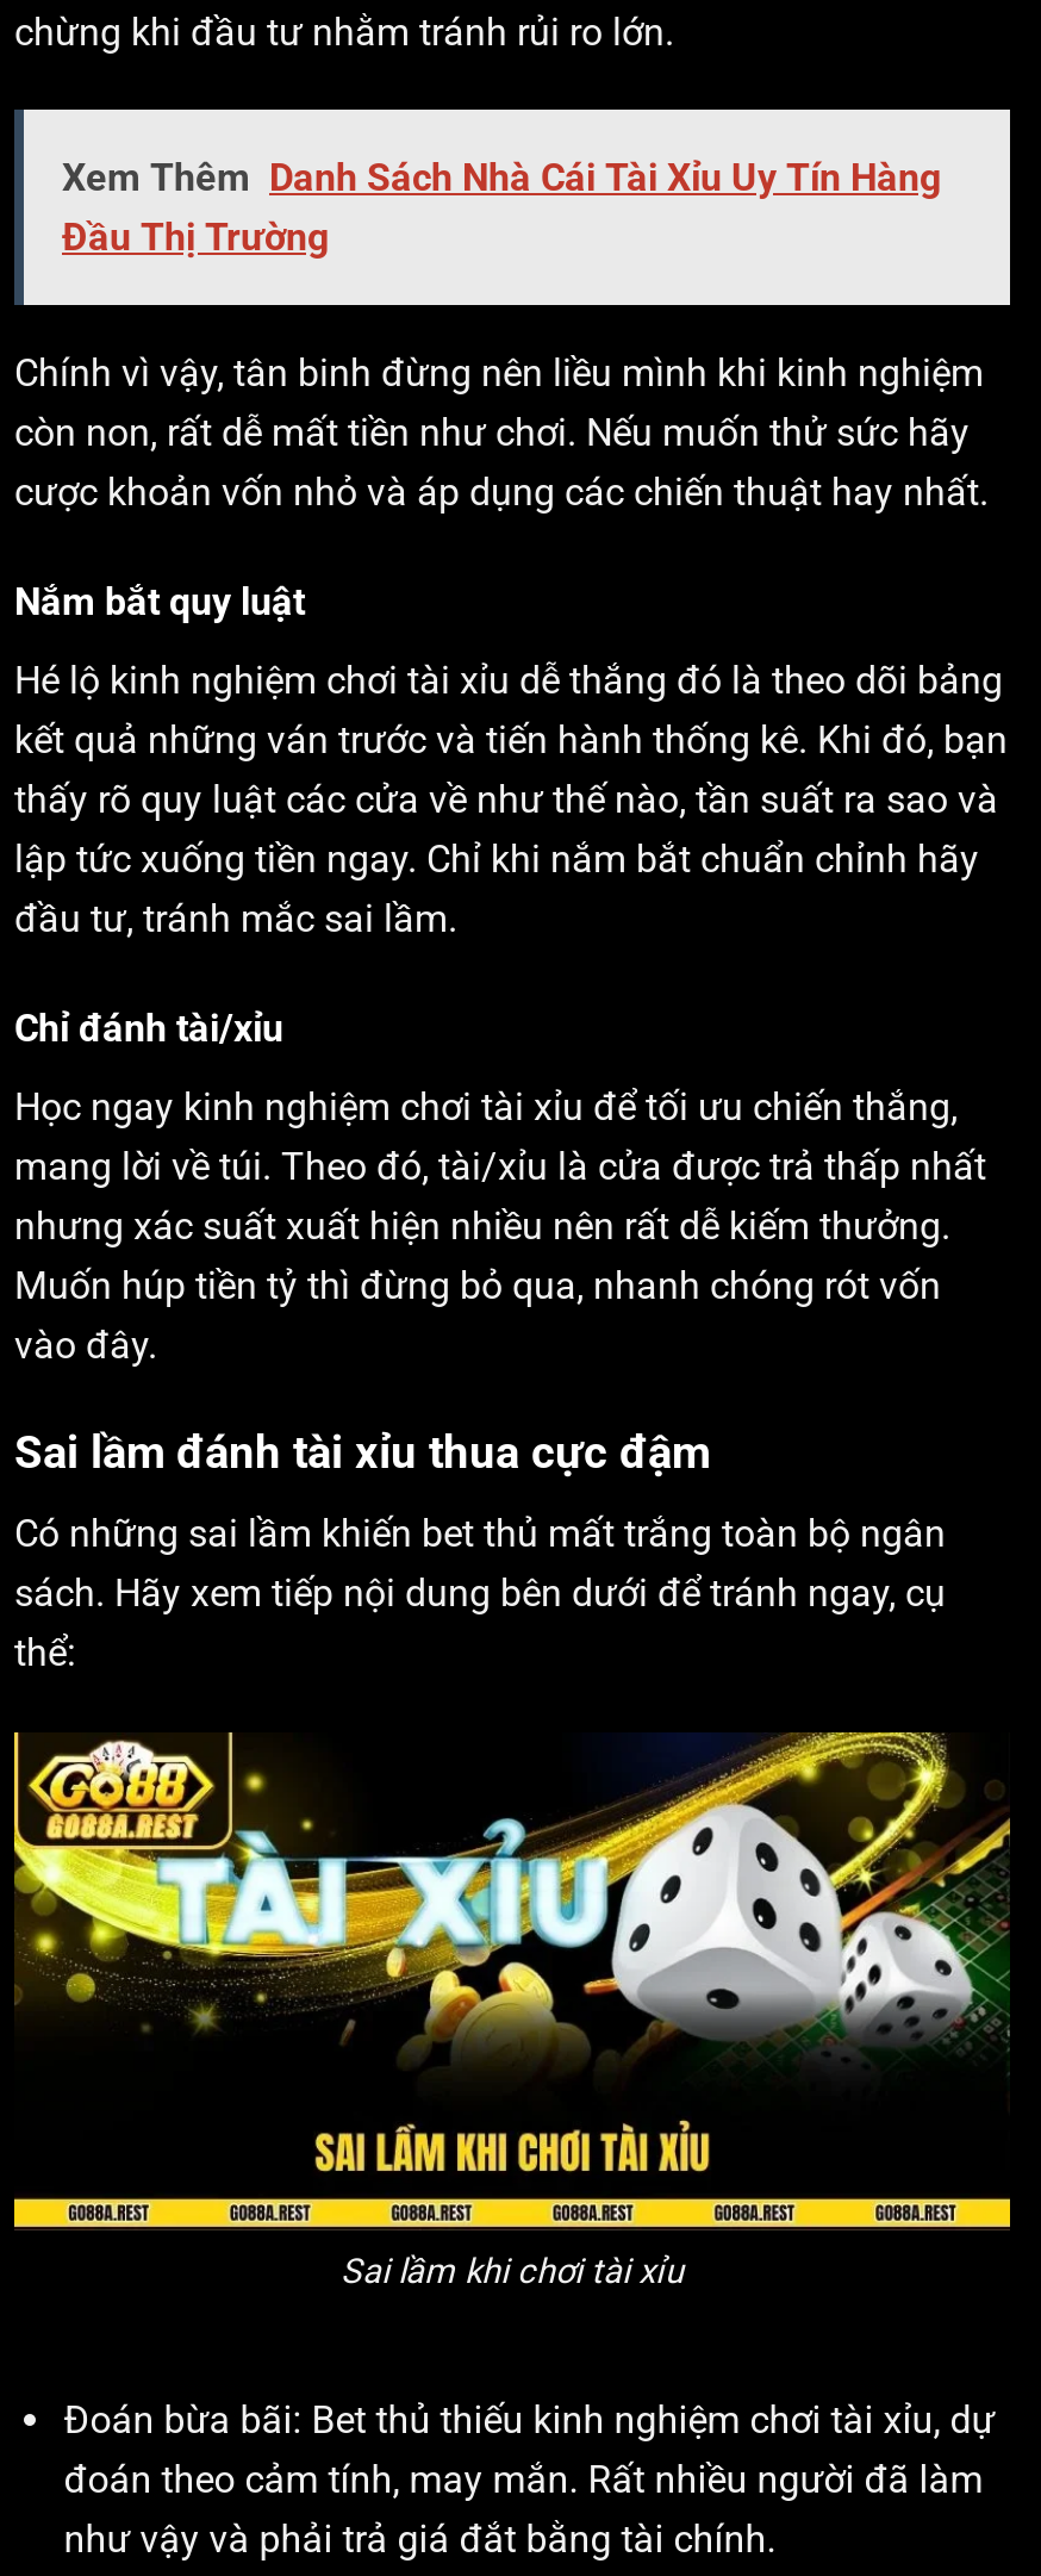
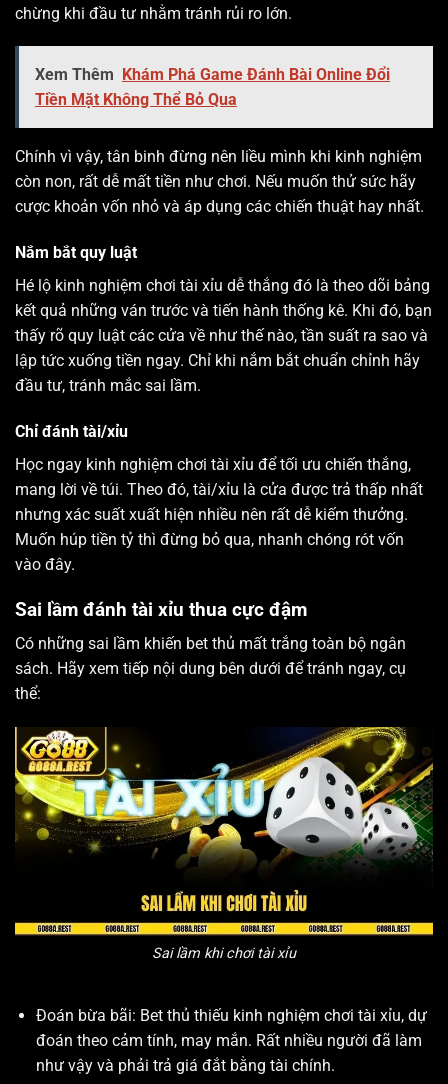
[62,156,941,260] Xem Thêm Danh Sách Nhà Cái Tài Xỉu Uy Tín Hàng | Đầu Thị Trường -> [35,65,390,109] Xem Thêm Khám Phá Game Đánh Bài Online Đổi | Tiền Mặt Không Thể Bỏ Qua

